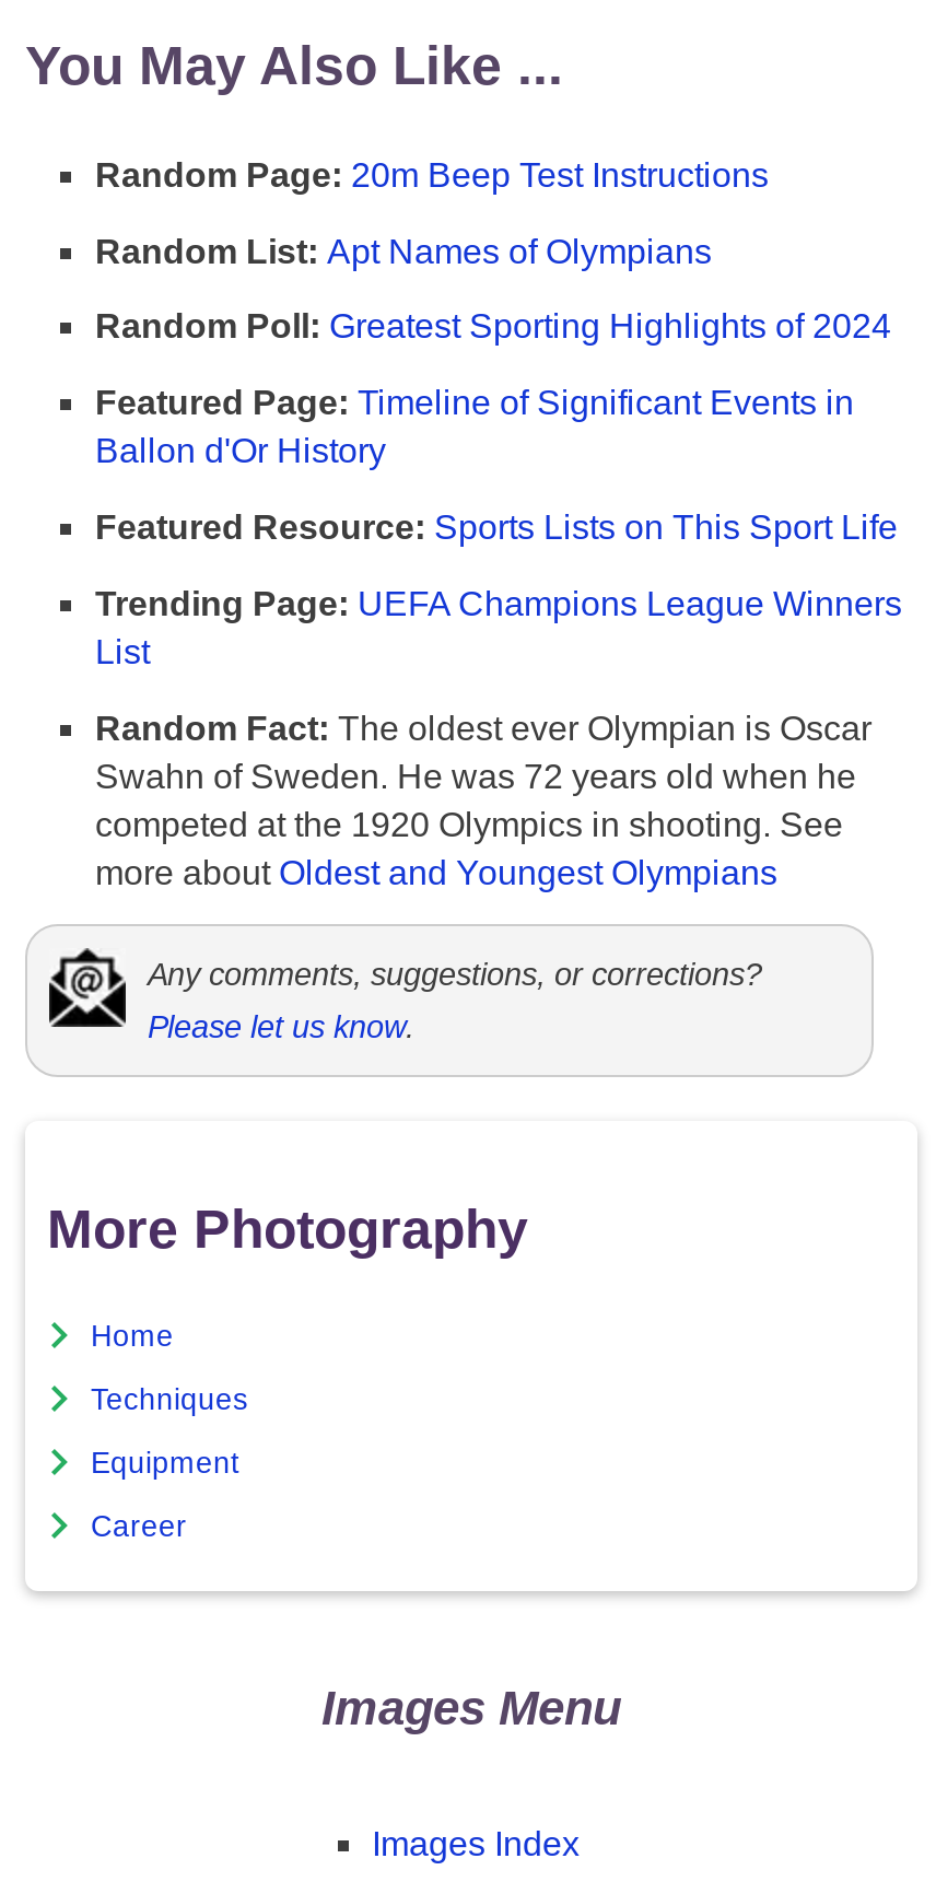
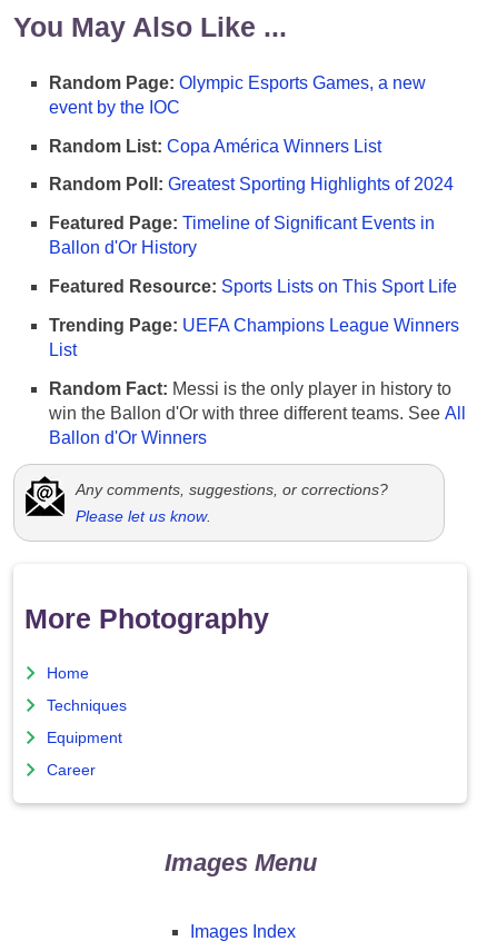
[95,156,769,193] Random Page: 20m Beep Test Instructions -> [49,73,426,117] Random Page: Olympic Esports Games, a new | event by the IOC
[95,232,712,269] Random List: Apt Names of Olympians -> [49,136,381,155] Random List: Copa América Winners List
moved [95,308,902,670] -> [49,175,459,359]: Random Poll: Greatest Sporting Highlights of 2024 | Featured Page: Timeline of Significant Events in | Ballon d'Or History | Featured Resource: Sports Lists on This Sport Life | Trending Page: UEFA Champions League Winners | List
[95,709,871,890] Random Fact: The oldest ever Olympian is Oscar | Swahn of Sweden. He was 72 years old when he | competed at the 1920 Olympics in shooting. See | more about Oldest and Youngest Olympians -> [49,379,466,447] Random Fact: Messi is the only player in history to | win the Ballon d'Or with three different teams. See All | Ballon d'Or Winners

